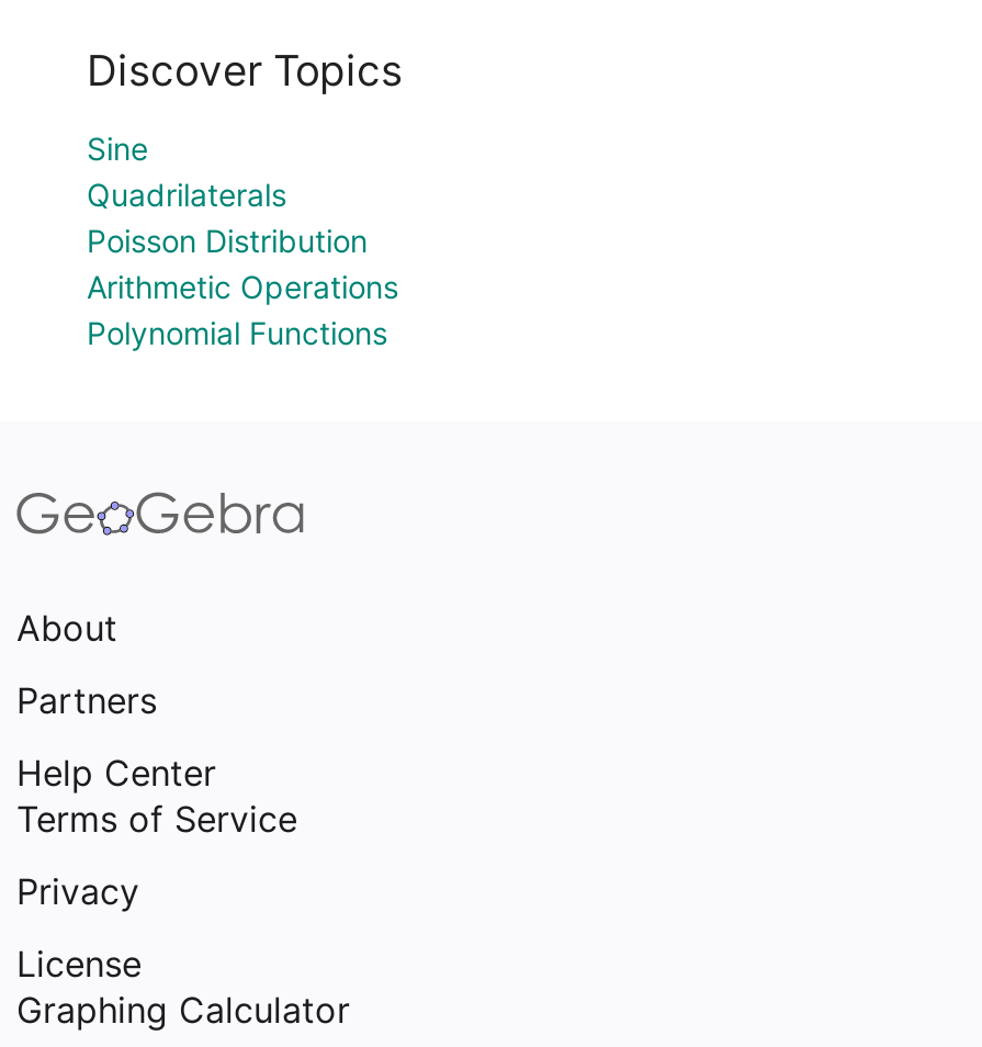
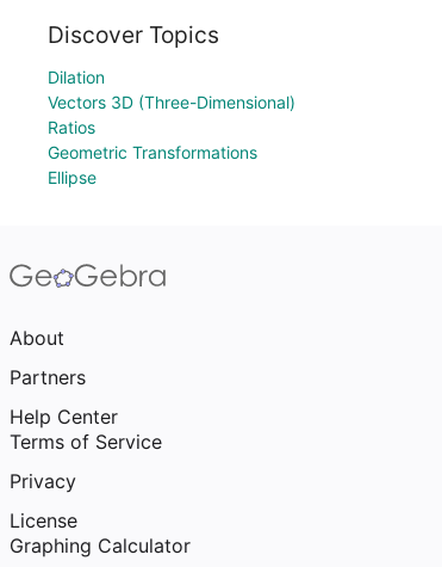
[87,130,398,351] Sine | Quadrilaterals | Poisson Distribution | Arithmetic Operations | Polynomial Functions -> [48,67,295,187] Dilation | Vectors 3D (Three-Dimensional) | Ratios | Geometric Transformations | Ellipse

